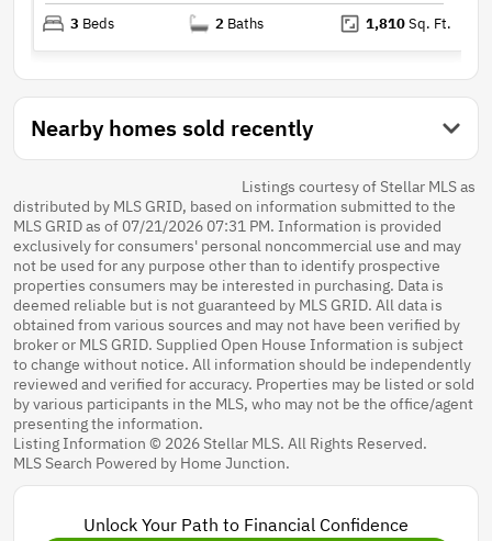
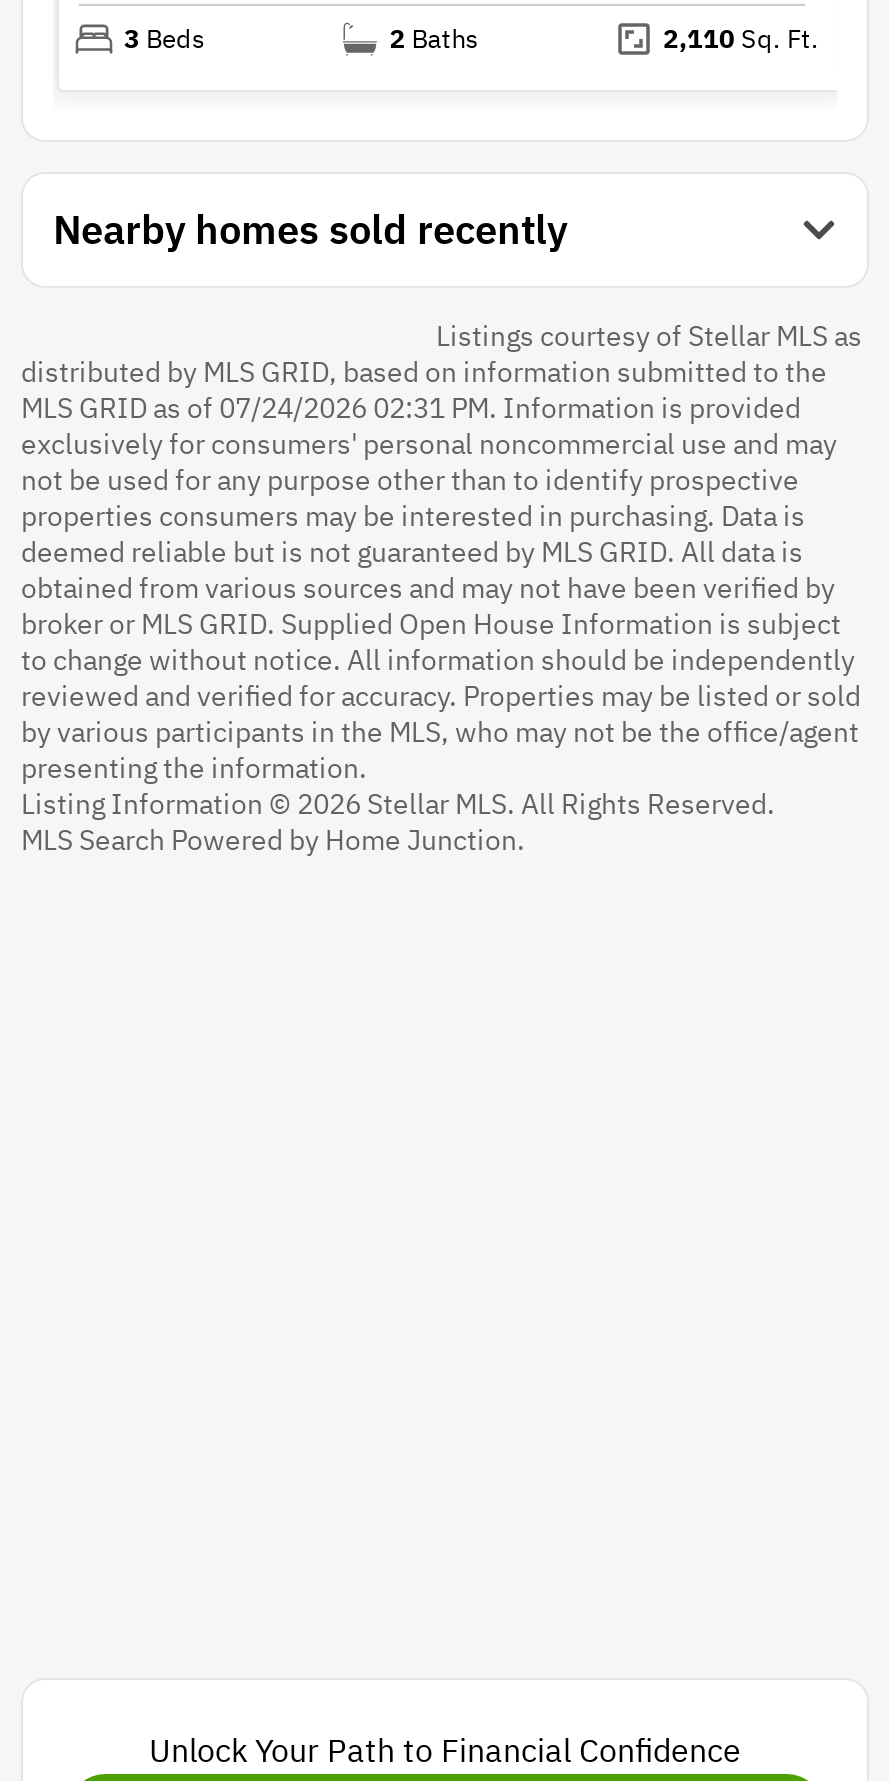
[366,14,451,33] 1,810 Sq. Ft. -> [663,23,819,57] 2,110 Sq. Ft.
[13,216,441,236] MLS GRID as of 07/21/2026 07:31 PM. Information is provided -> [21,391,801,427] MLS GRID as of 07/24/2026 02:31 PM. Information is provided

